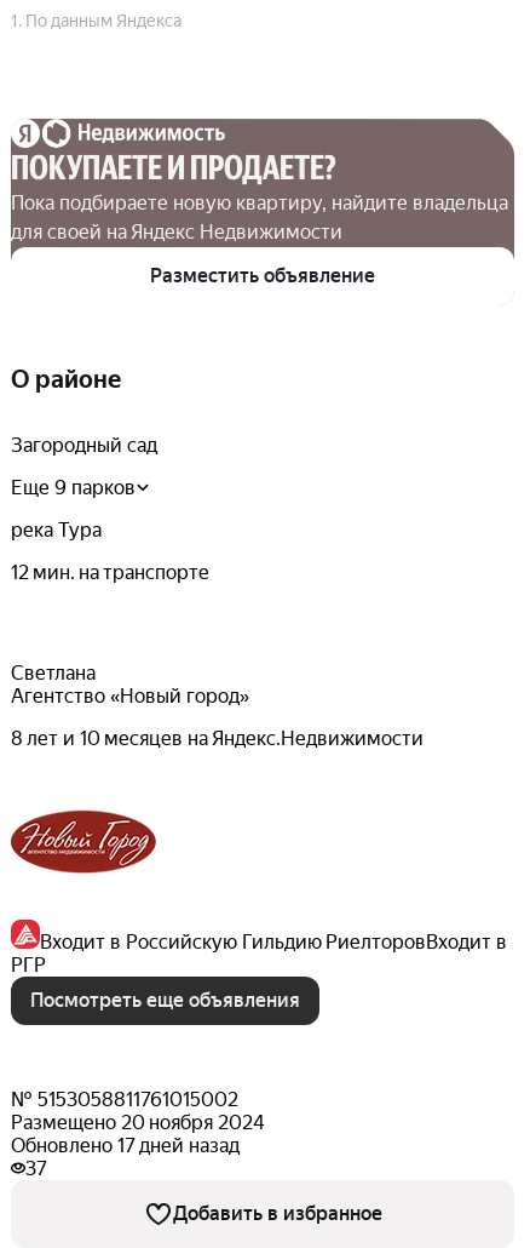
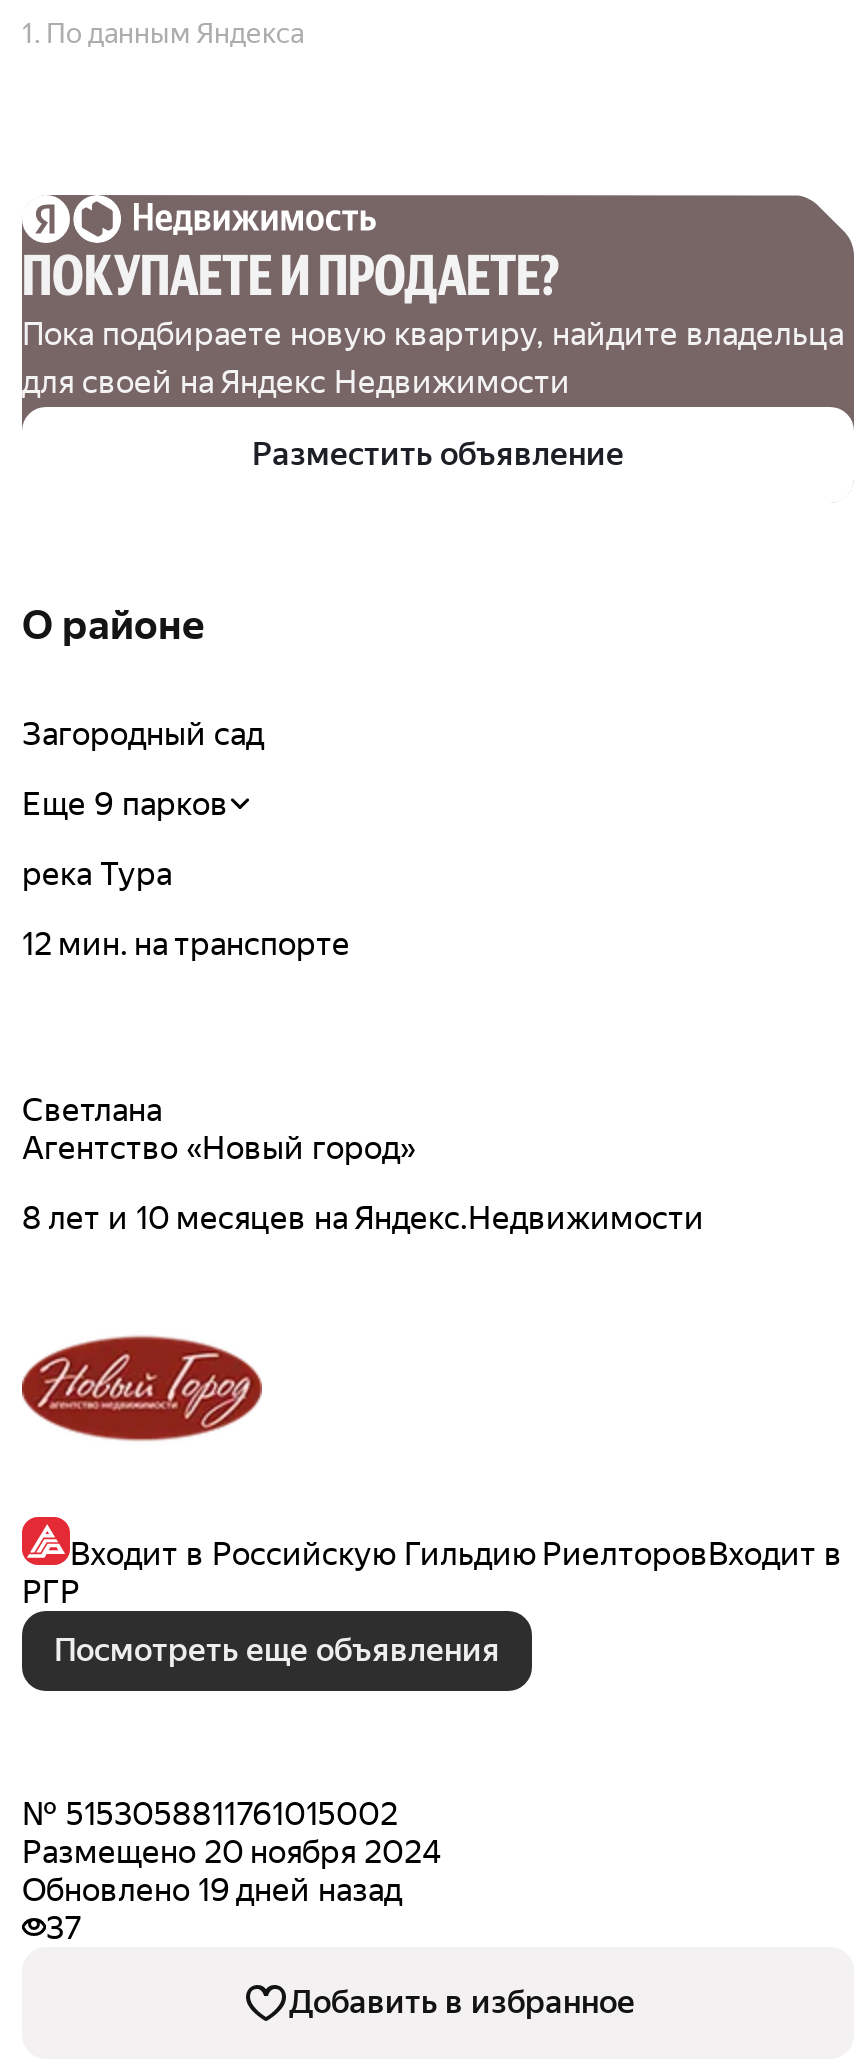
[11,1134,240,1157] Обновлено 17 дней назад -> [22,1871,402,1909] Обновлено 19 дней назад

